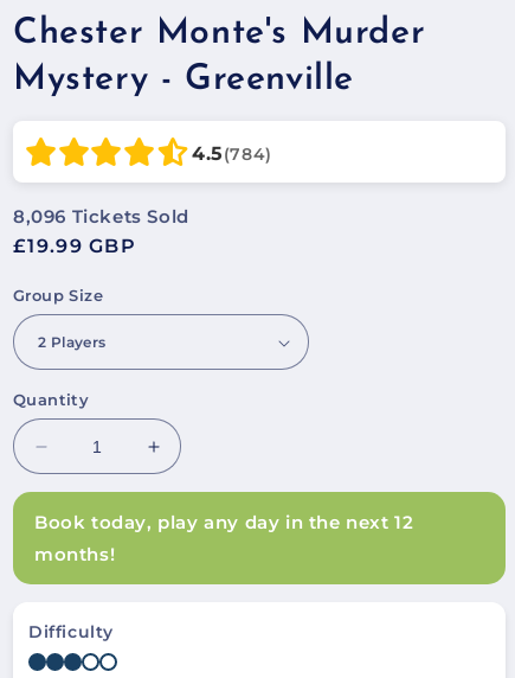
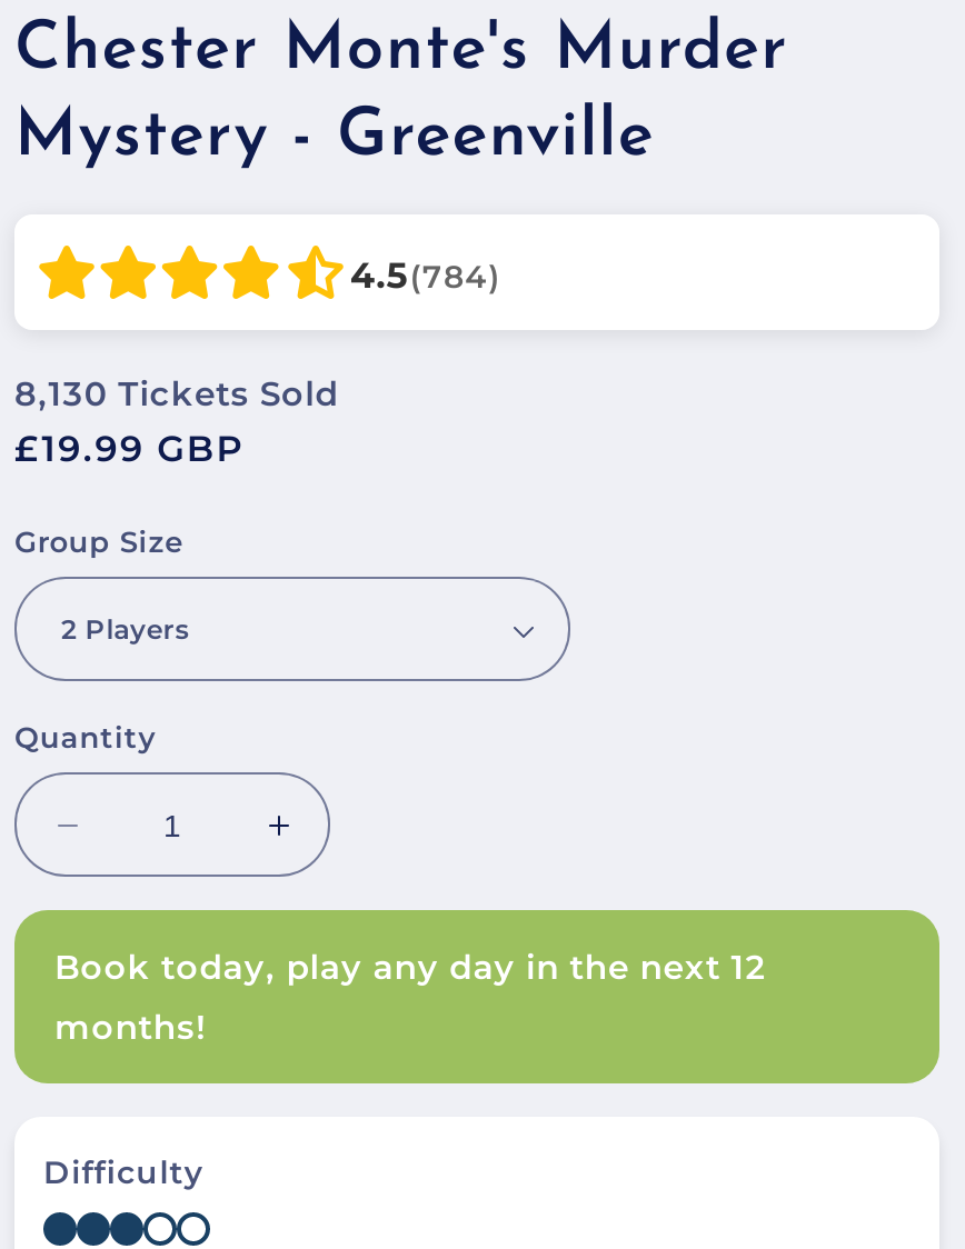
[13,205,189,228] 8,096 Tickets Sold -> [14,372,339,414] 8,130 Tickets Sold

